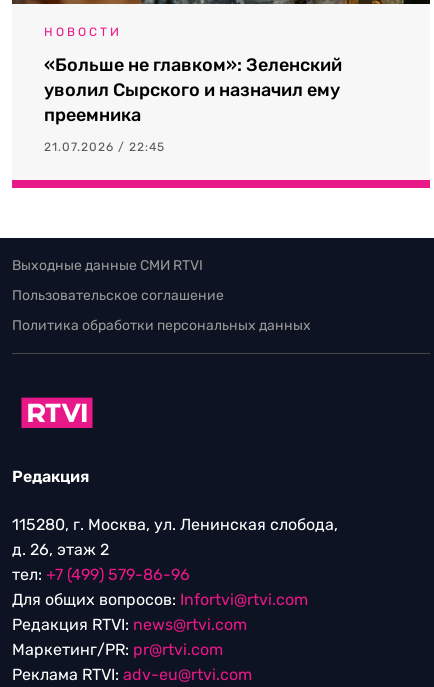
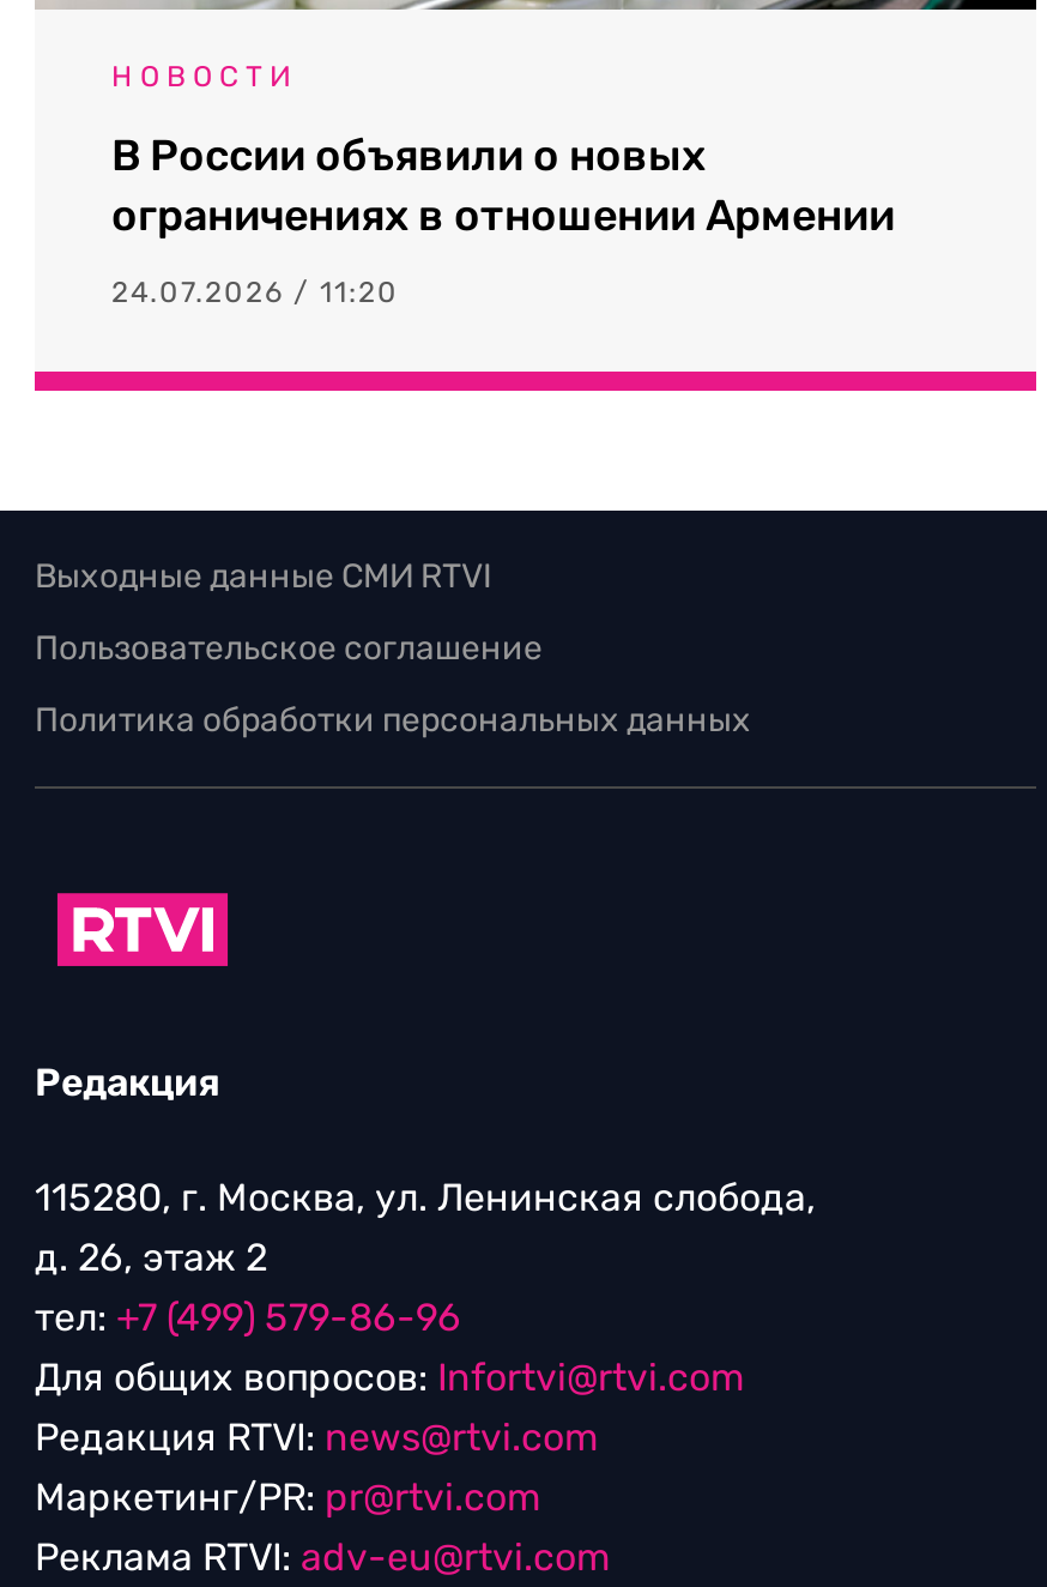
[44,54,342,126] «Больше не главком»: Зеленский | уволил Сырского и назначил ему | преемника -> [111,130,895,242] В России объявили о новых | ограничениях в отношении Армении
[44,140,165,154] 21.07.2026 / 22:45 -> [111,276,399,309] 24.07.2026 / 11:20

